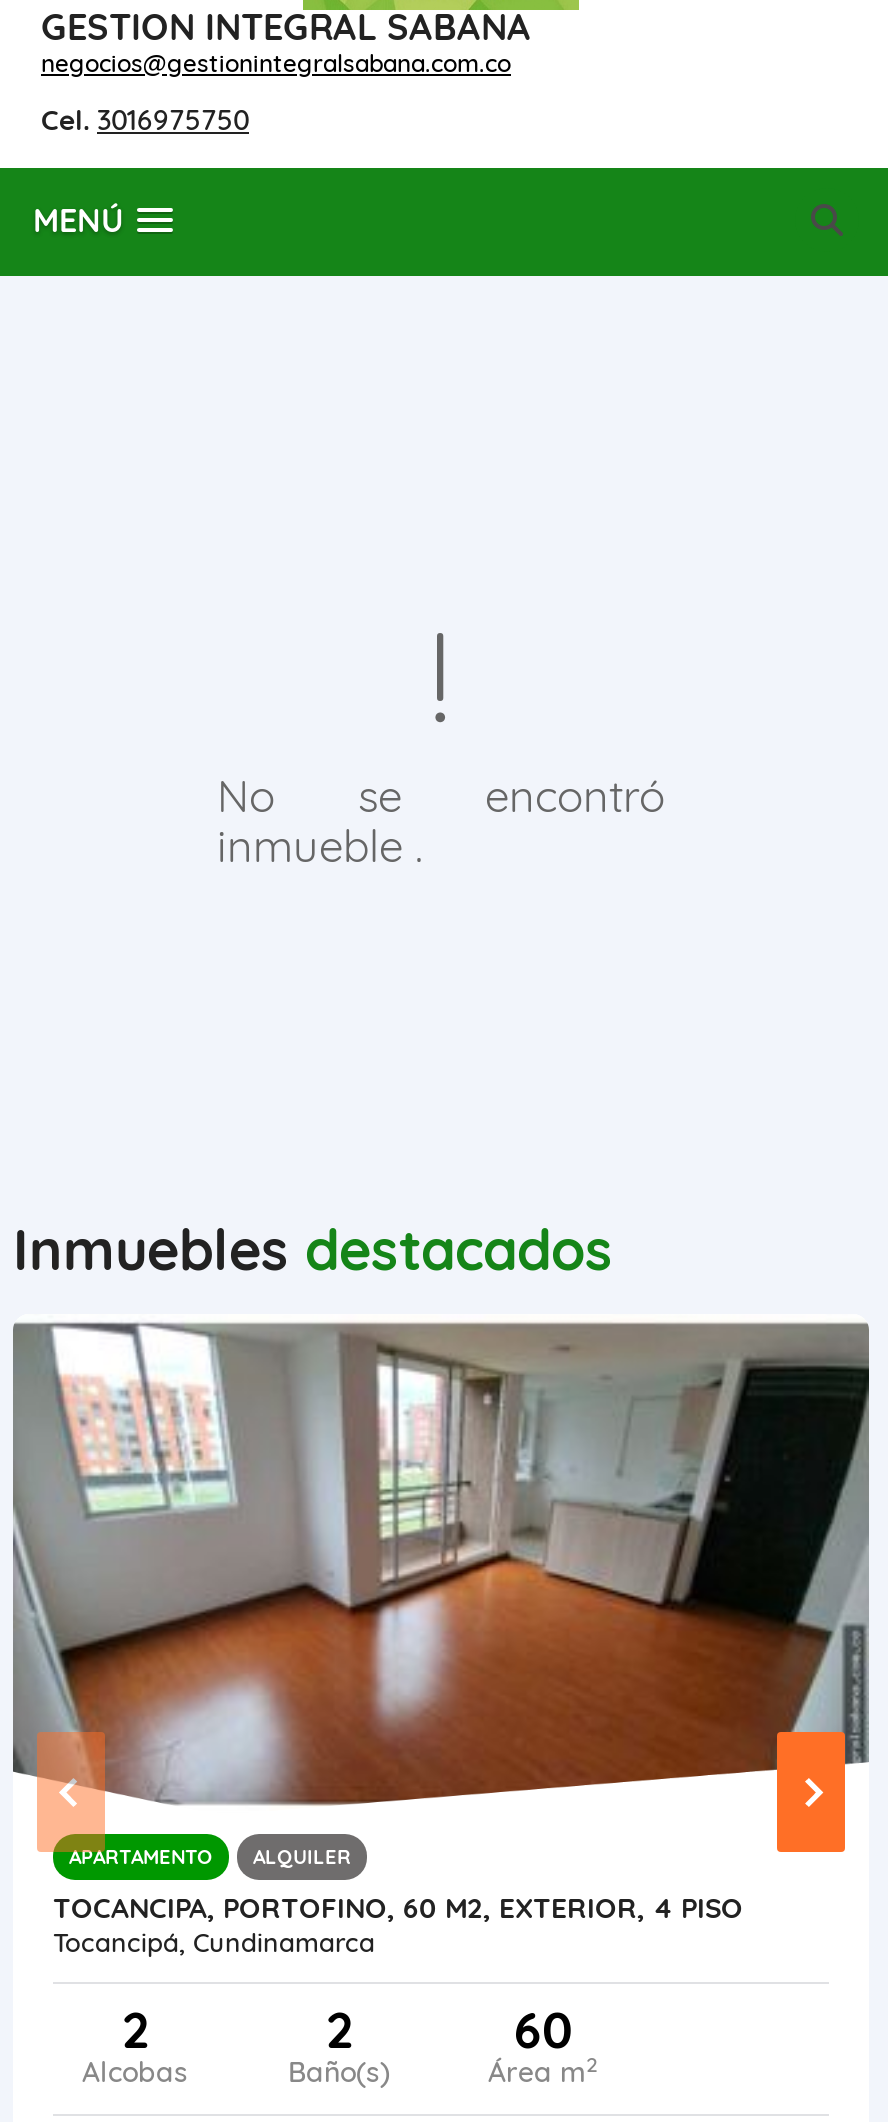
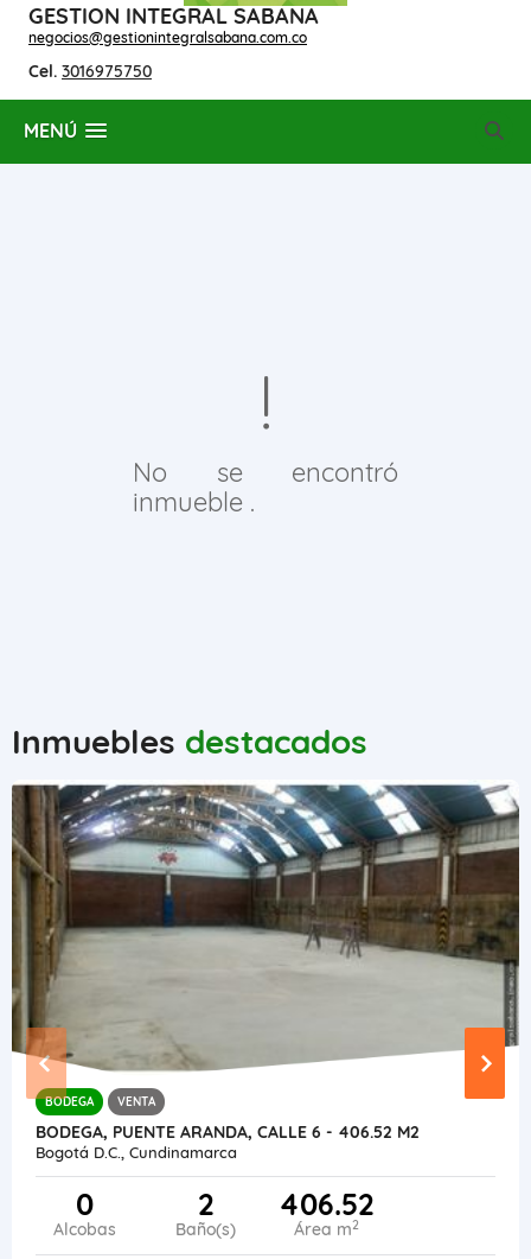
[13,1322,871,1870] [image] | APARTAMENTO | ALQUILER -> [11,784,519,1109] [image] | BODEGA | VENTA
[53,1890,743,1958] TOCANCIPA, PORTOFINO, 60 M2, EXTERIOR, 4 PISO | Tocancipá, Cundinamarca -> [36,1121,420,1162] BODEGA, PUENTE ARANDA, CALLE 6 - 406.52 M2 | Bogotá D.C., Cundinamarca
[122,1998,148,2060] 2 -> [75,1185,93,1222] 0
[514,1998,572,2060] 60 -> [279,1185,373,1222] 406.52

